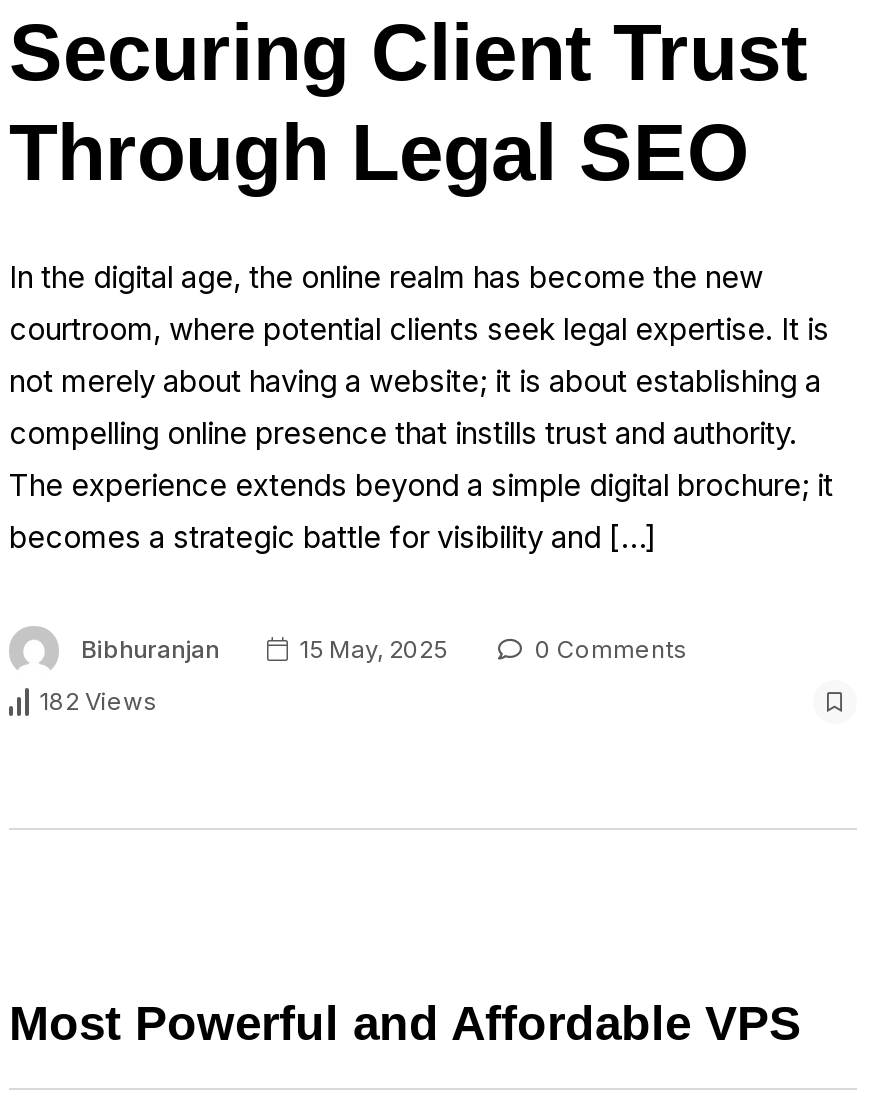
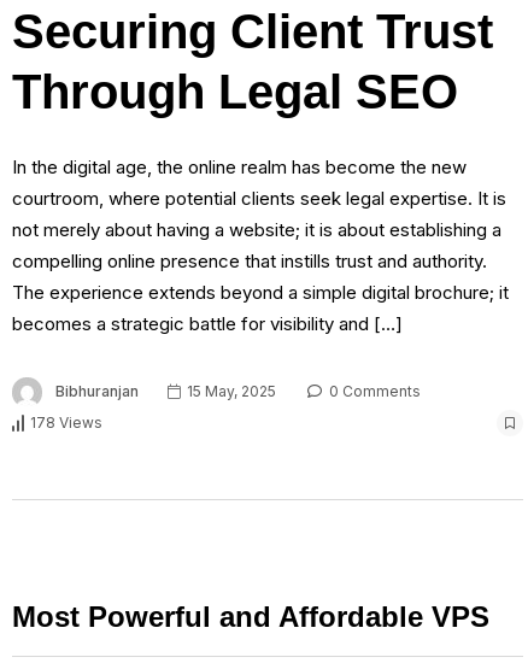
[39,687,157,717] 182 Views -> [30,414,102,432] 178 Views

